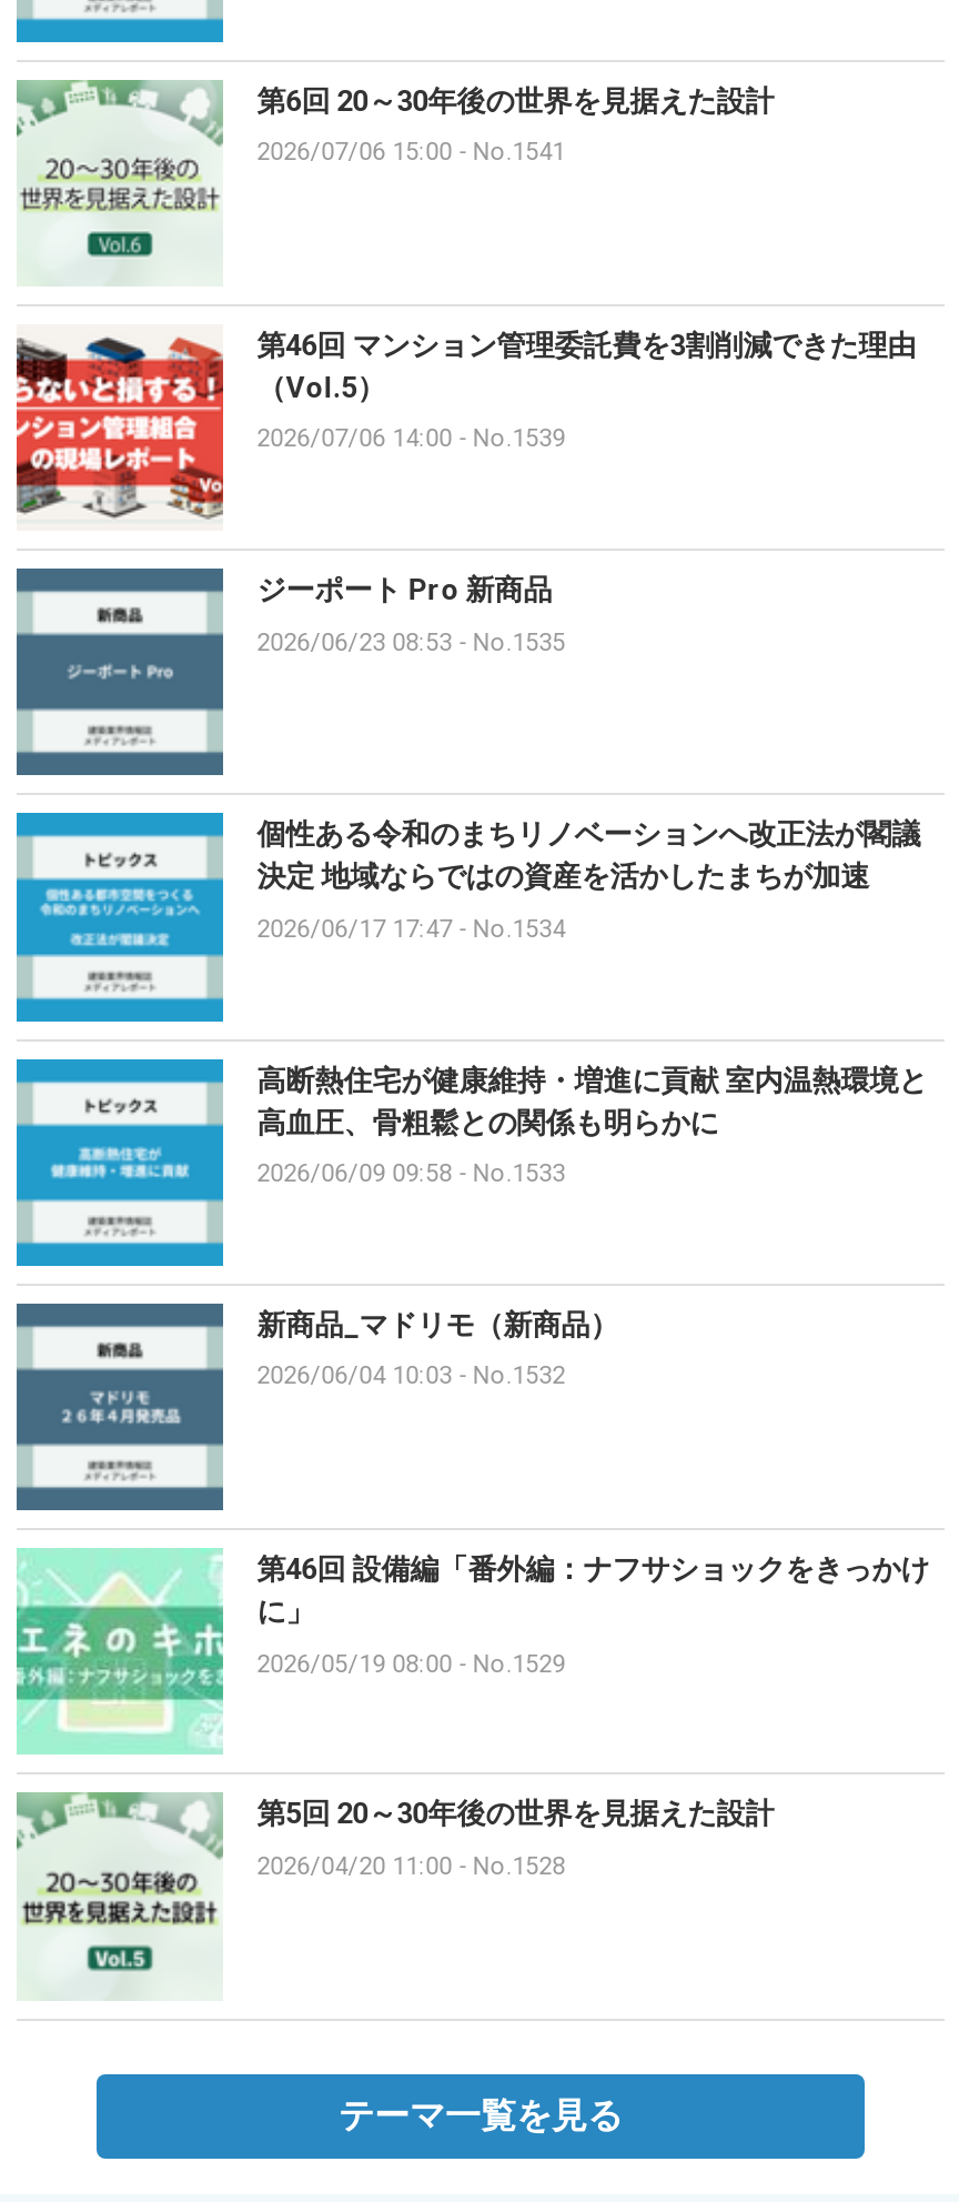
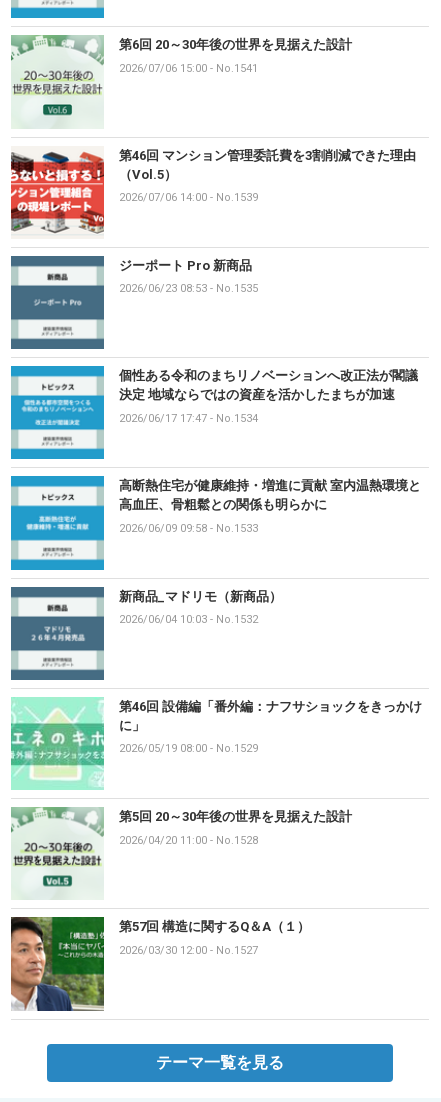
none -> [10,916,310,1012] [image] | 第57回 構造に関するQ＆A（１） | 2026/03/30 12:00 - No.1527

